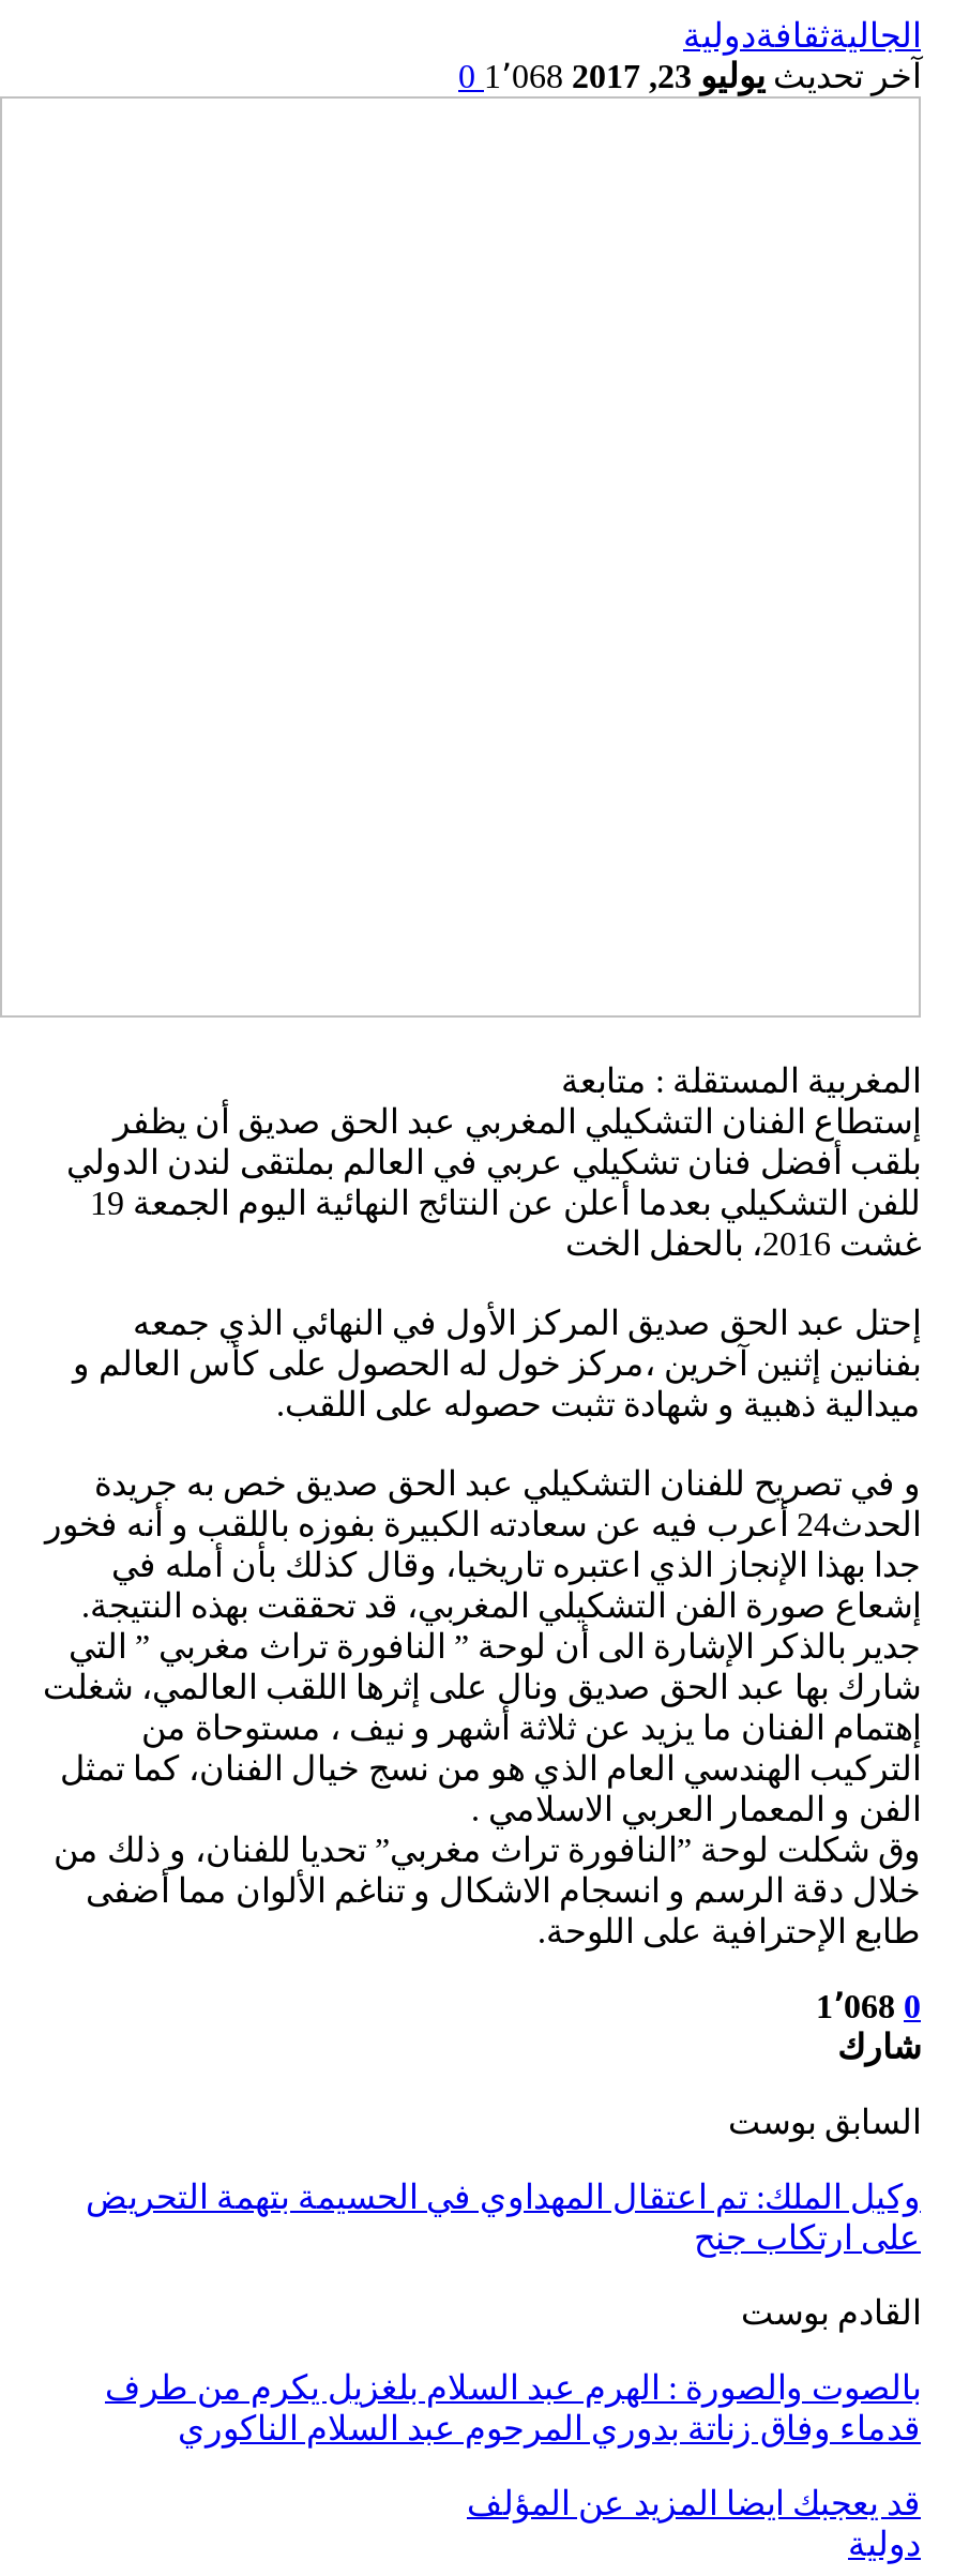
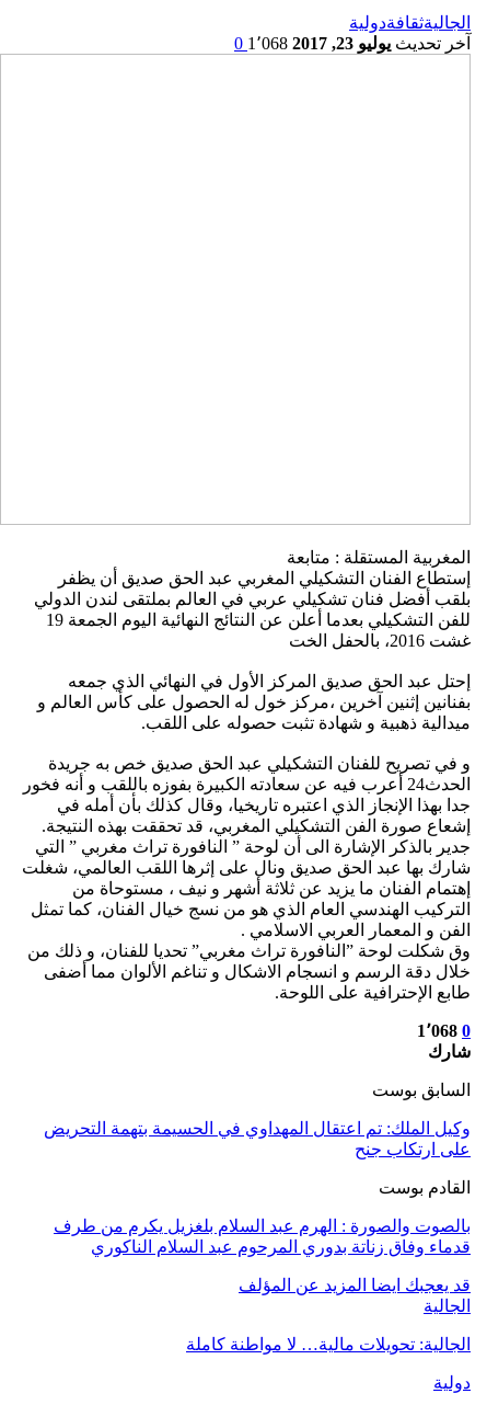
none -> [186,1296,471,1353] الجالية | الجالية: تحويلات مالية… لا مواطنة كاملة

